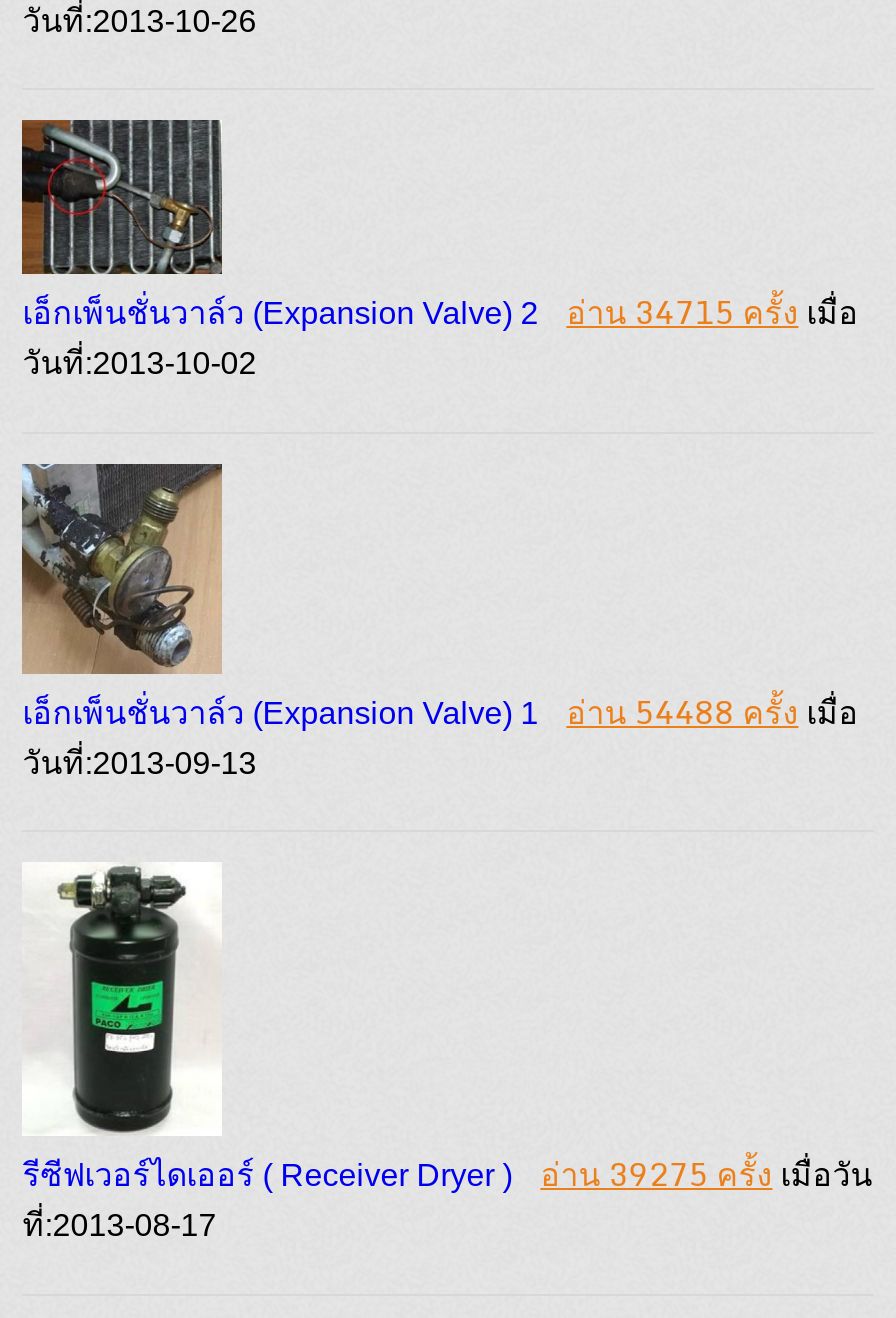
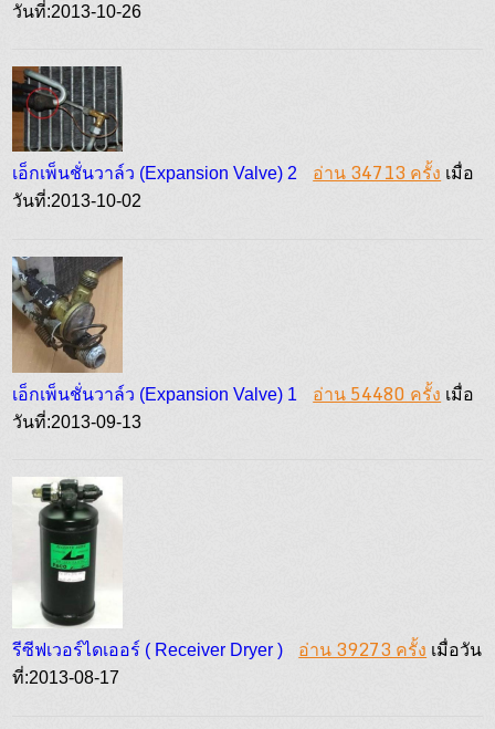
[566,286,858,338] อ่าน 34715 ครั้งเมื่อ -> [313,158,474,187] อ่าน 34713 ครั้งเมื่อ
[566,686,858,738] อ่าน 54488 ครั้งเมื่อ -> [313,379,474,408] อ่าน 54480 ครั้งเมื่อ
[540,1149,872,1201] อ่าน 39275 ครั้งเมื่อวัน -> [299,635,482,664] อ่าน 39273 ครั้งเมื่อวัน

